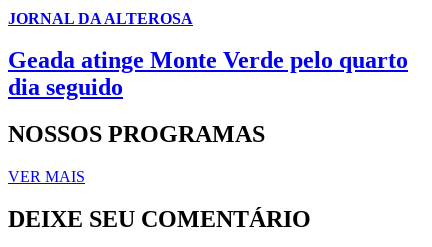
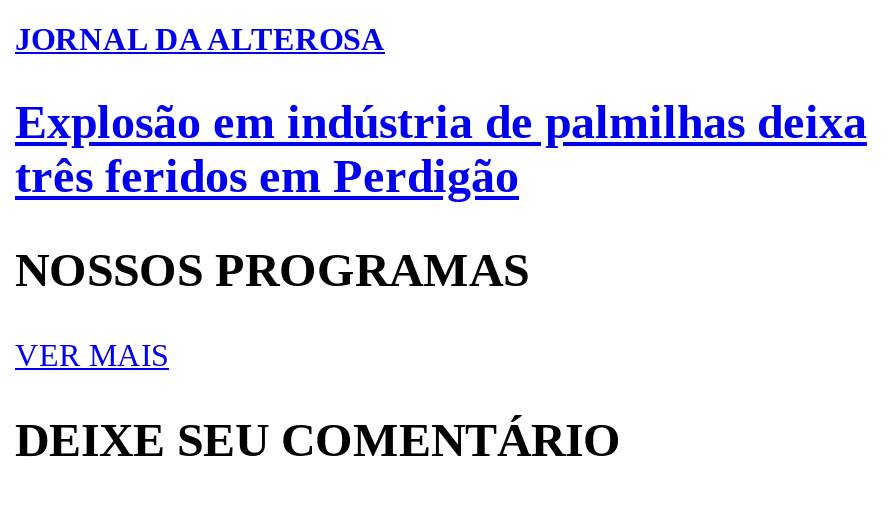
[8,47,408,100] Geada atinge Monte Verde pelo quarto | dia seguido -> [15,97,867,203] Explosão em indústria de palmilhas deixa | três feridos em Perdigão

